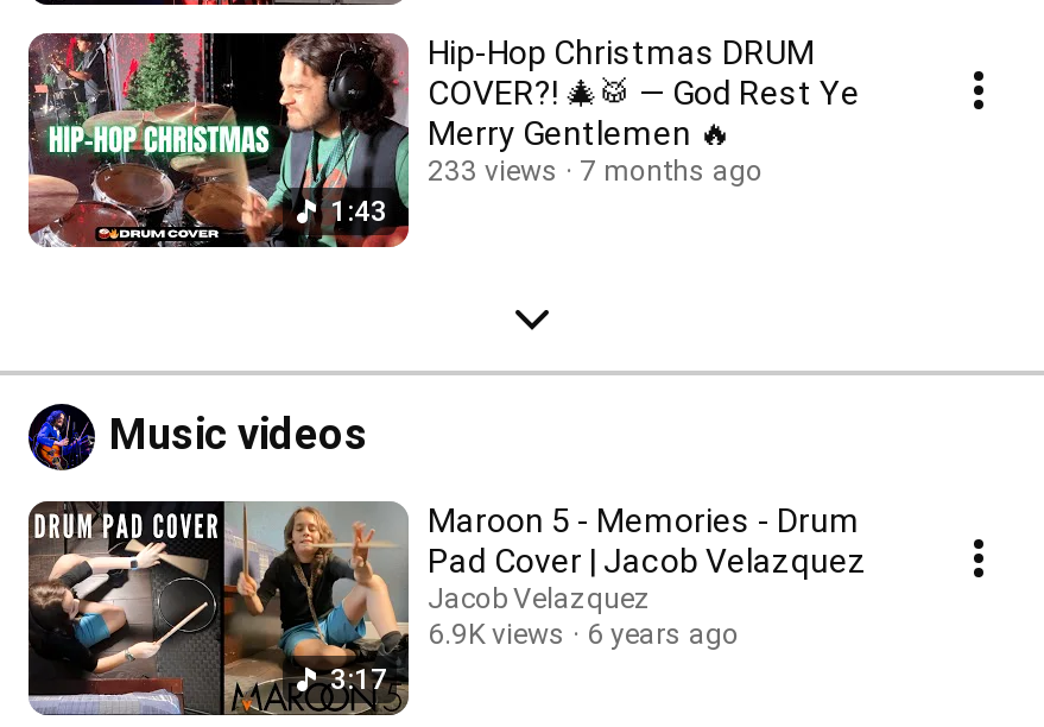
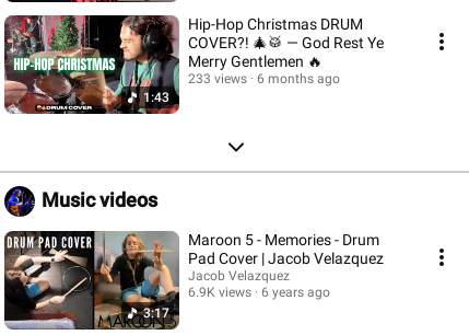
[428,154,763,188] 233 views 7 months ago -> [188,71,340,86] 233 views 6 months ago

